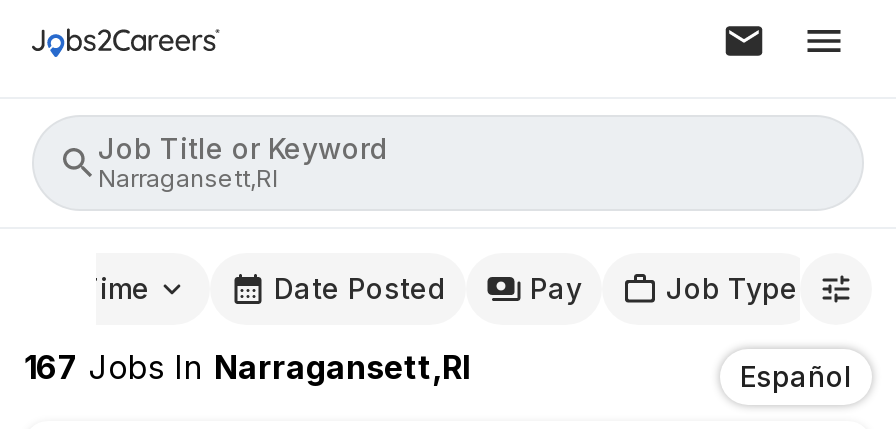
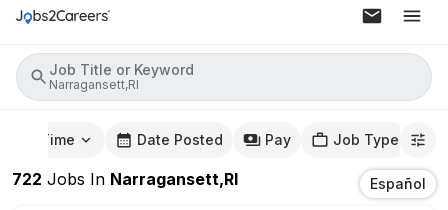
[24,347,470,387] 167 Jobs In Narragansett,RI -> [12,169,238,189] 722 Jobs In Narragansett,RI

